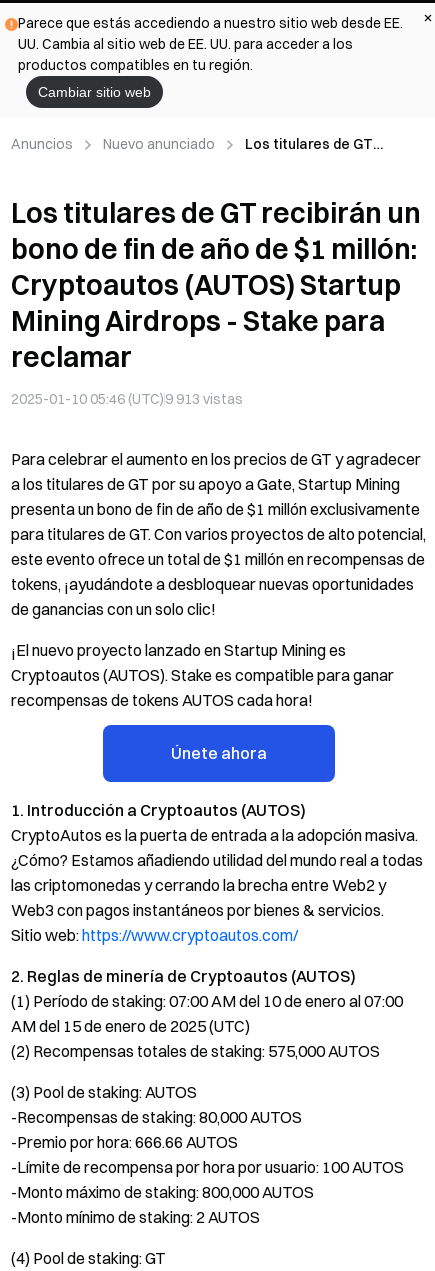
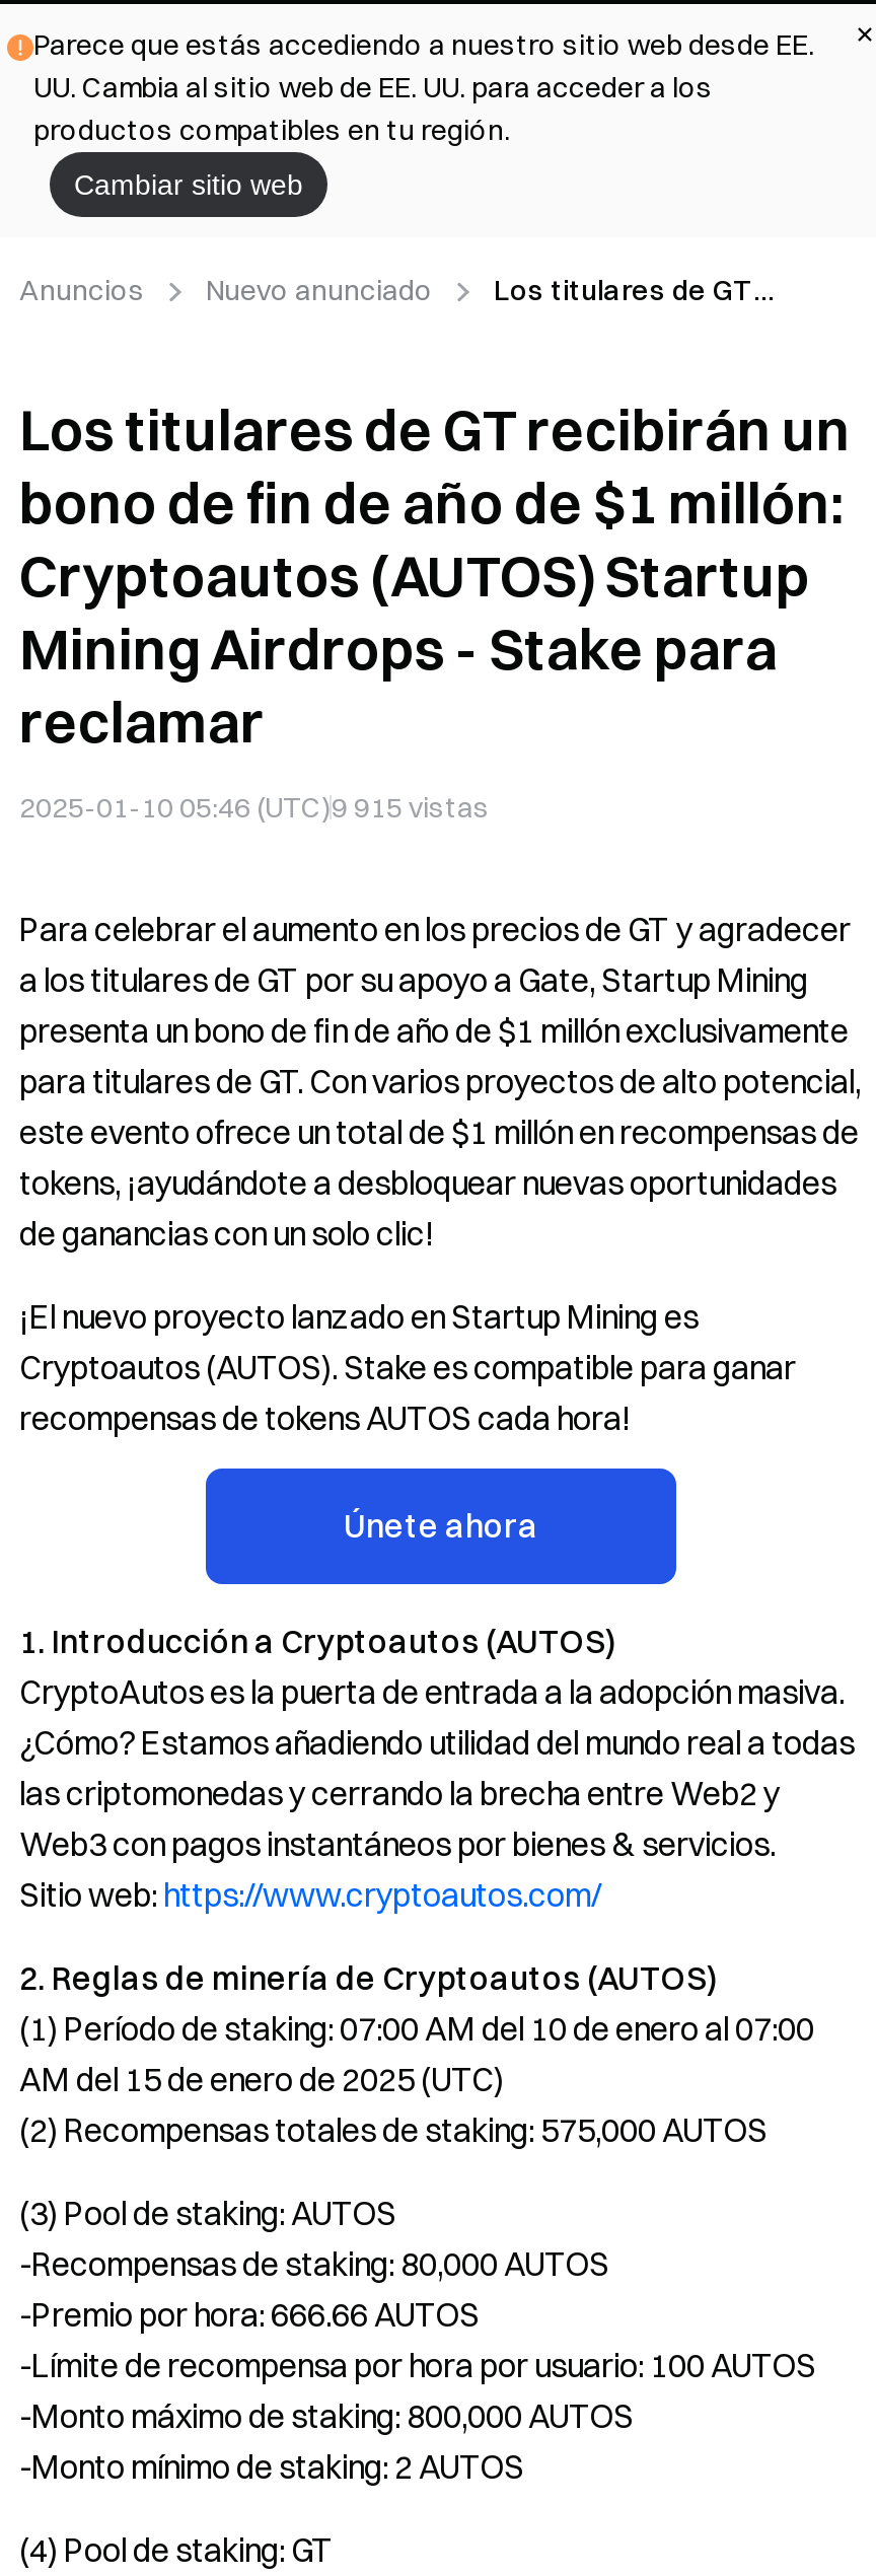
[11,390,243,408] 2025-01-10 05:46 (UTC)9 913 vistas -> [19,789,490,826] 2025-01-10 05:46 (UTC)9 915 vistas

